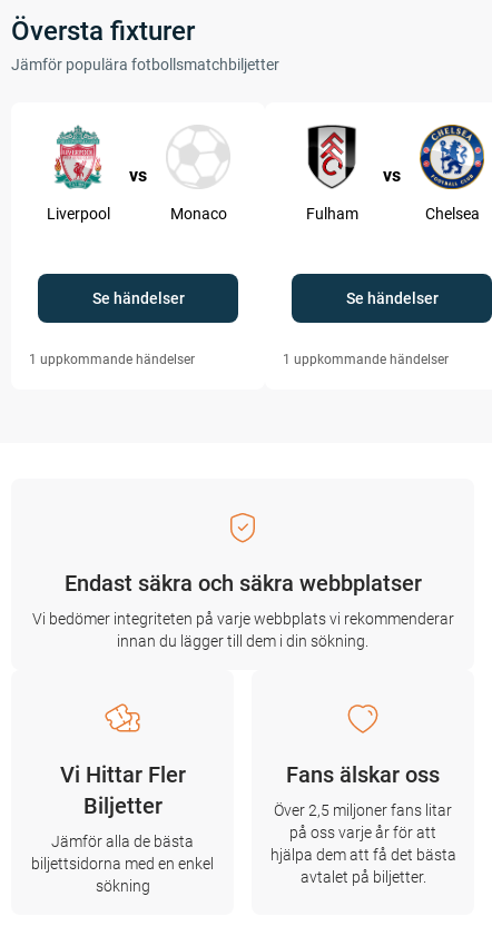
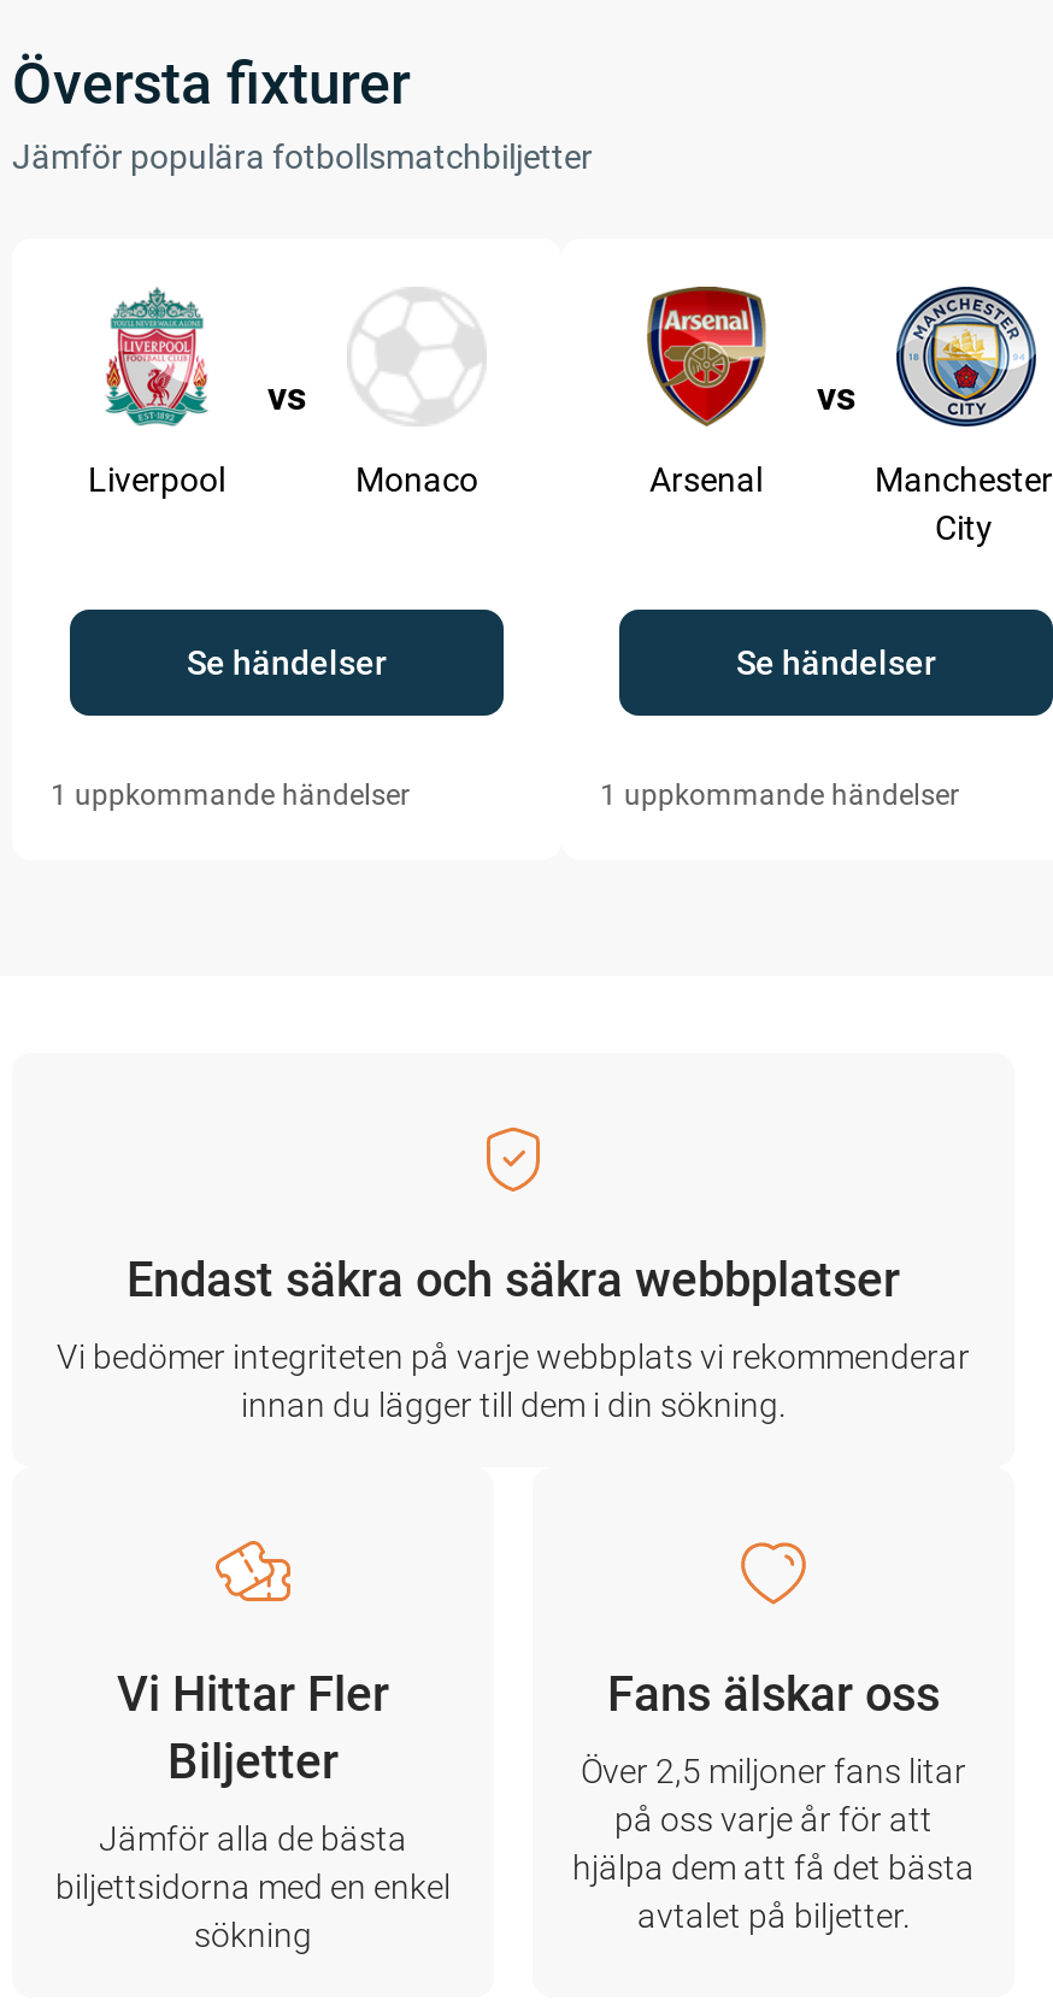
[304,125,479,223] [image] | Fulham | Chelsea -> [643,284,1053,547] [image] | Arsenal | Manchester | City
[419,124,485,189] [image] -> [894,284,1039,426] [image]

